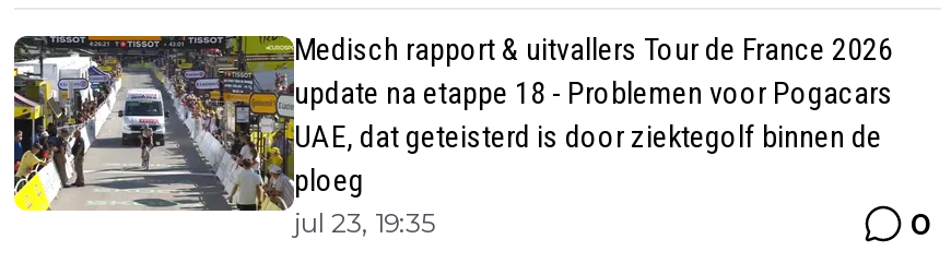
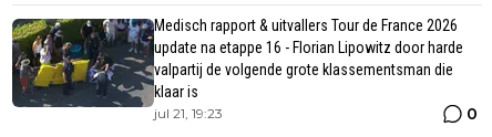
[12,34,893,238] [image] | update na etappe 18 - Problemen voor Pogacars | UAE, dat geteisterd is door ziektegolf binnen de | ploeg | jul 23, 19:35 -> [11,18,463,121] [image] | update na etappe 16 - Florian Lipowitz door harde | valpartij de volgende grote klassementsman die | klaar is | jul 21, 19:23

